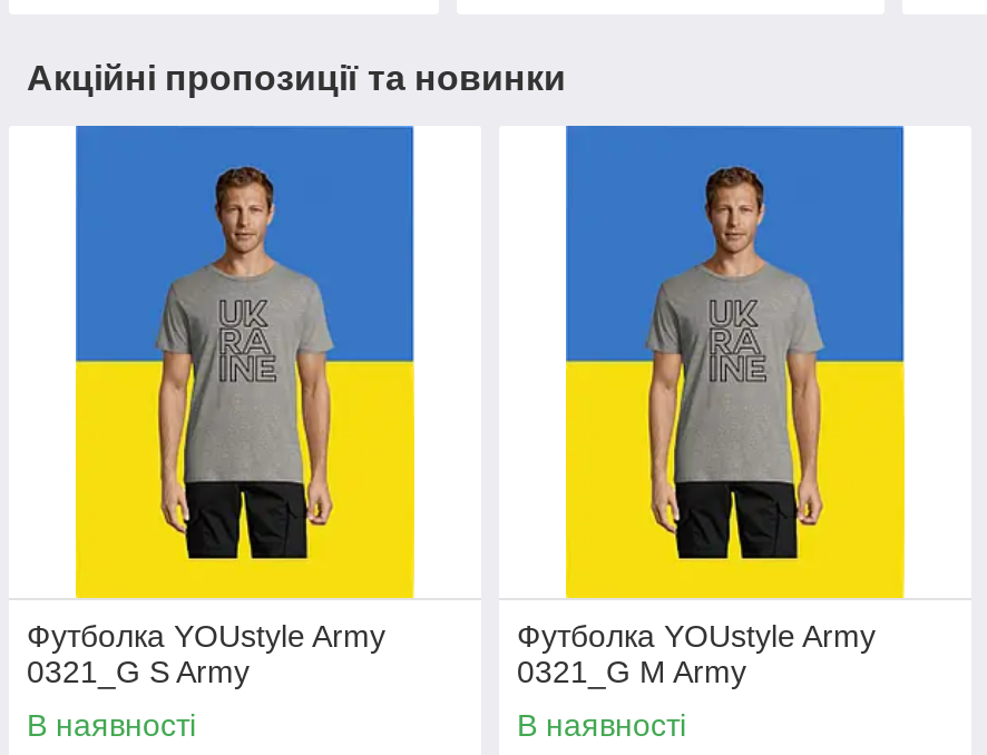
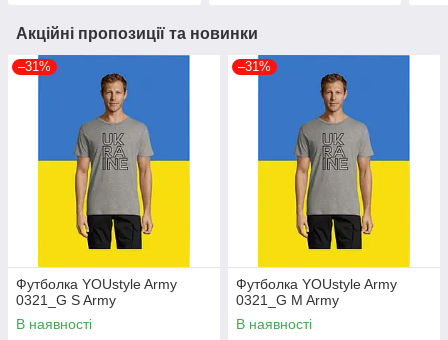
none -> [18,59,51,74] –31%
none -> [238,59,271,74] –31%

